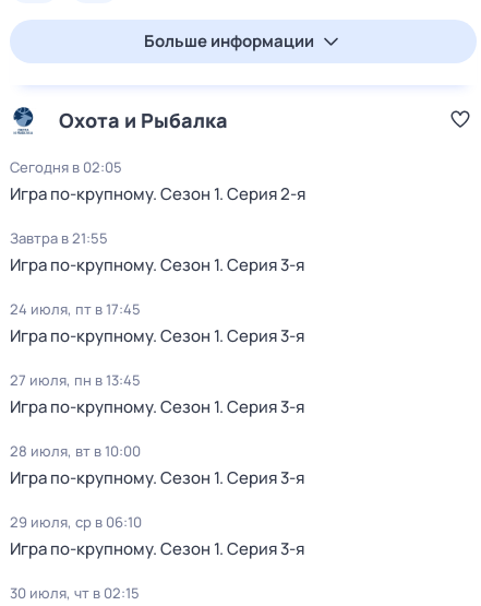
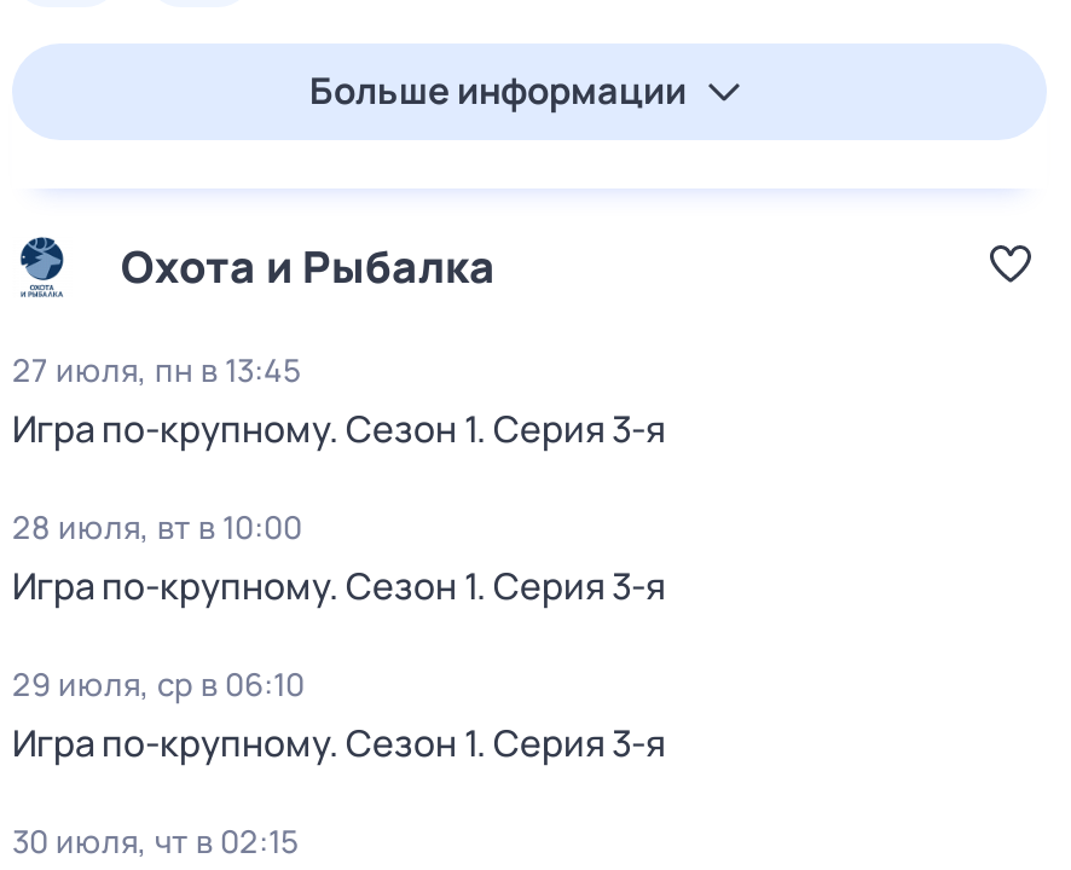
[10,157,305,347] Сегодня в 02:05 | Игра по-крупному. Сезон 1. Серия 2-я | Завтра в 21:55 | Игра по-крупному. Сезон 1. Серия 3-я | 24 июля, пт в 17:45 | Игра по-крупному. Сезон 1. Серия 3-я -> none

